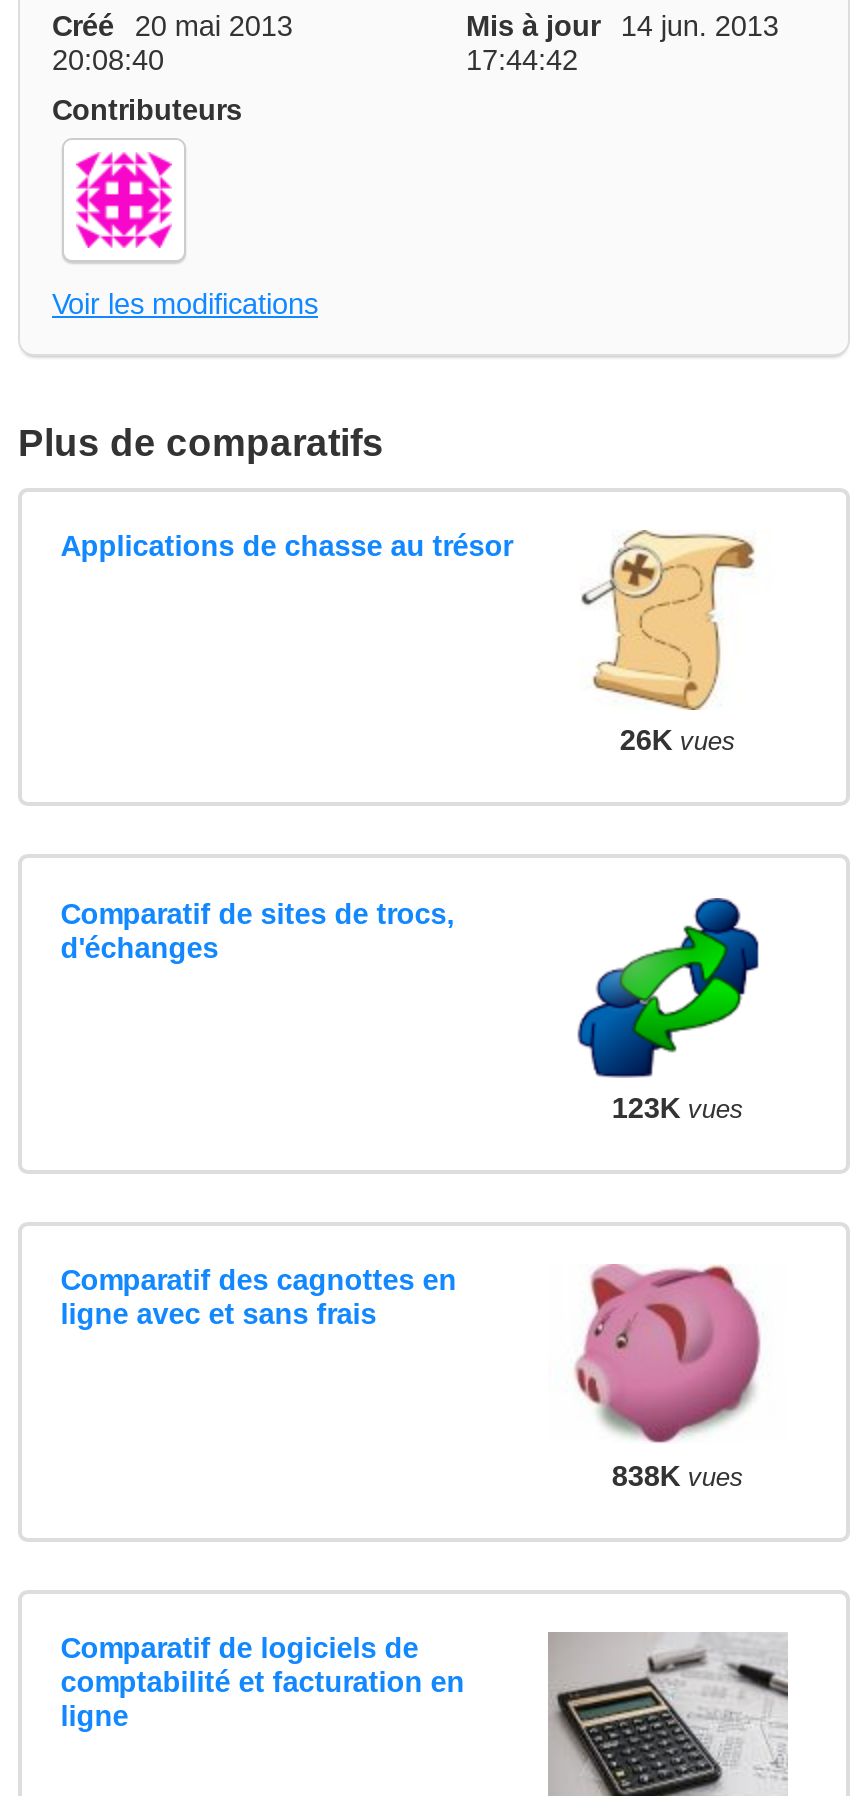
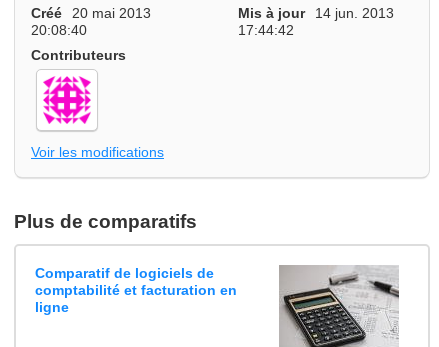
[60,530,512,562] Applications de chasse au trésor -> none
[580,532,756,756] [image] | 26K vues -> none
[60,897,454,963] Comparatif de sites de trocs, | d'échanges -> none
[576,896,760,1124] [image] | 123K vues -> none
[60,1265,456,1331] Comparatif des cagnottes en | ligne avec et sans frais -> none
[574,1262,760,1491] [image] | 838K vues -> none

